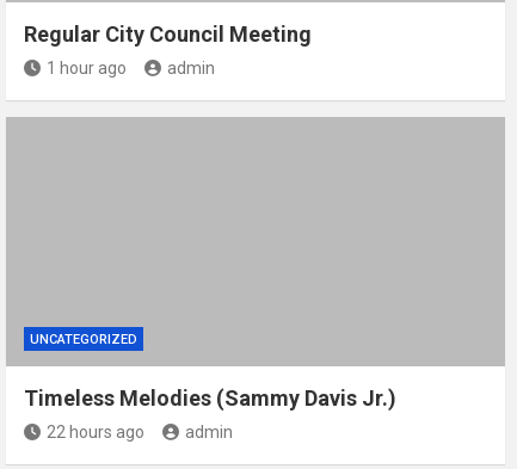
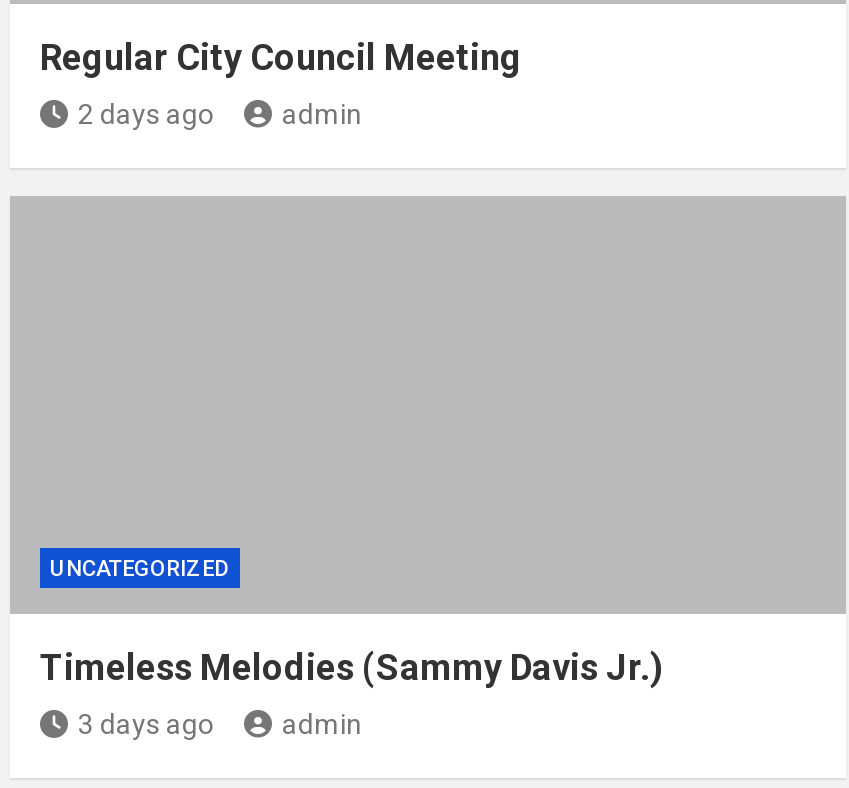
[47,58,127,78] 1 hour ago -> [78,98,214,130] 2 days ago
[47,422,144,442] 22 hours ago -> [78,708,214,740] 3 days ago

